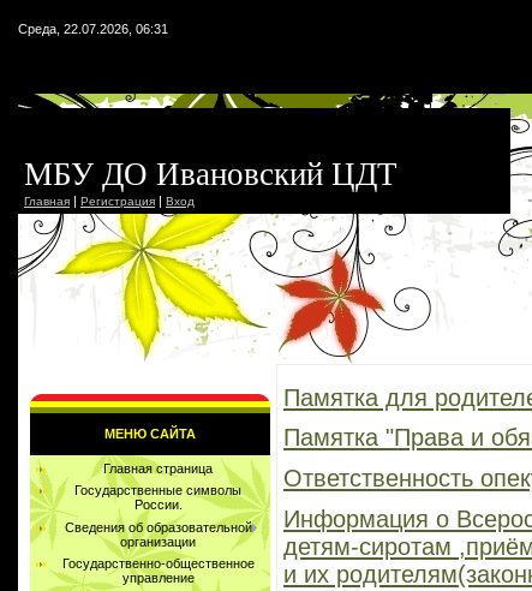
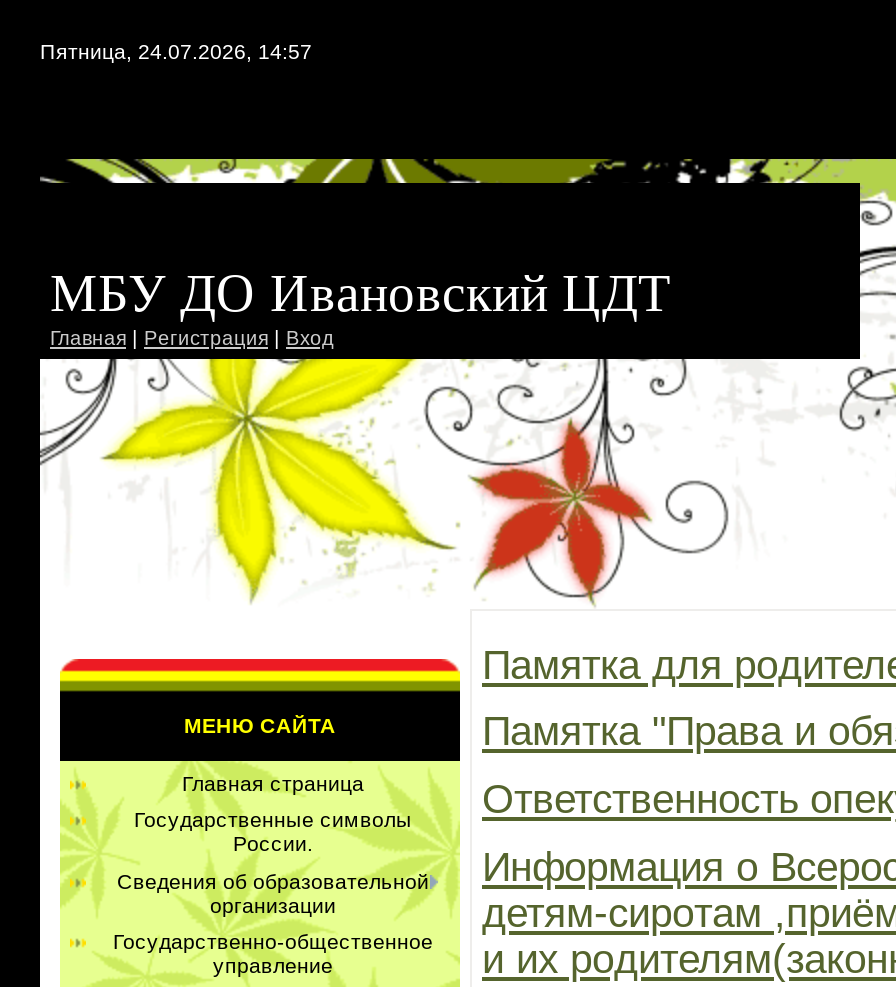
[18,22,168,36] Среда, 22.07.2026, 06:31 -> [40,39,312,63] Пятница, 24.07.2026, 14:57

